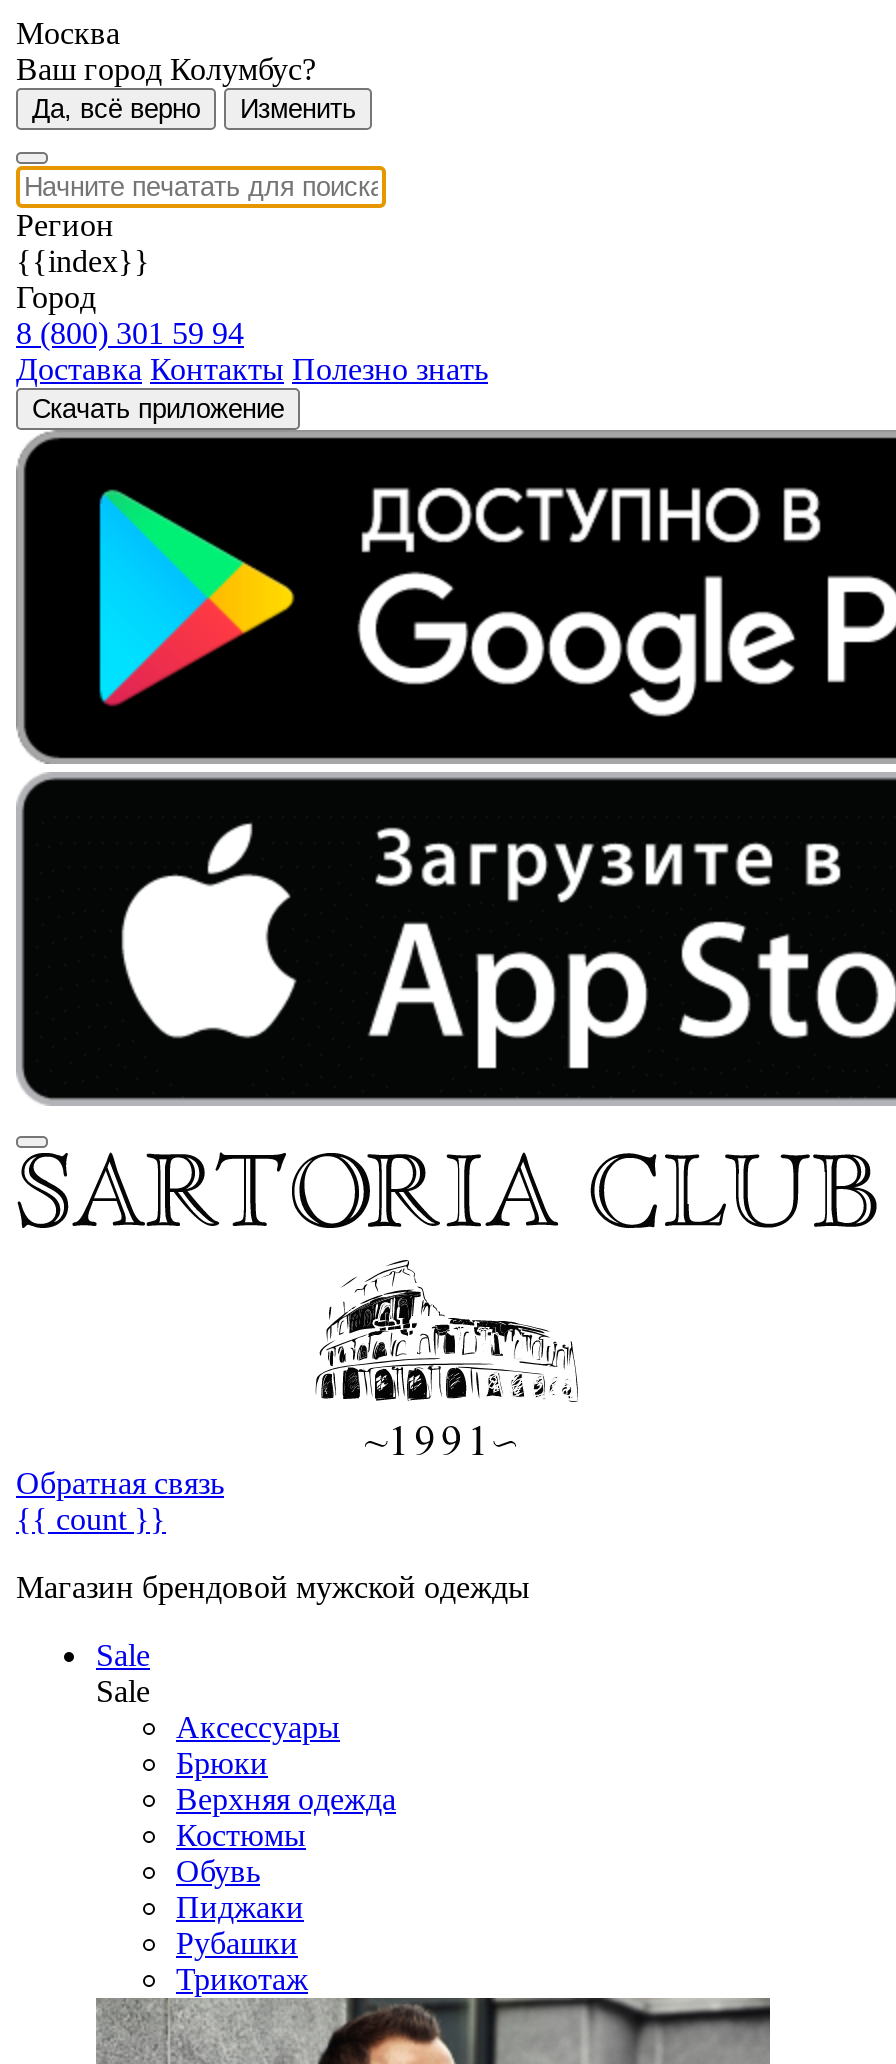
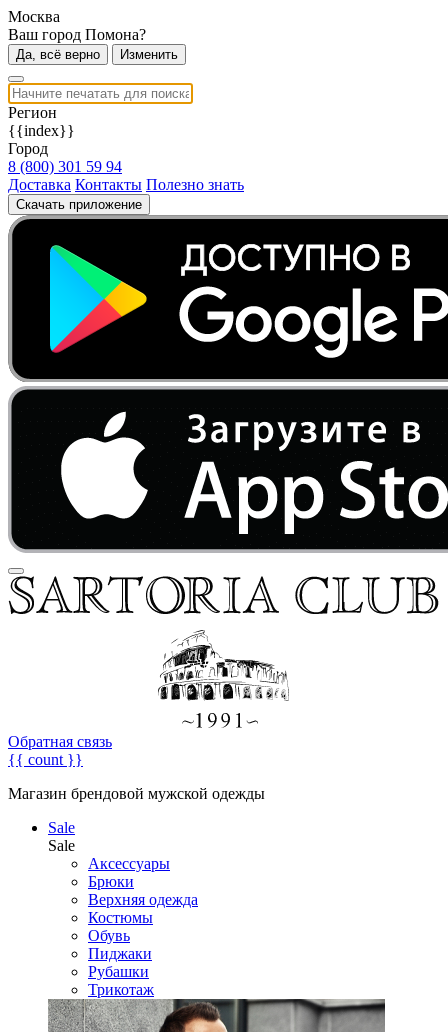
[16,52,316,86] Ваш город Колумбус? -> [8,26,146,43] Ваш город Помона?

